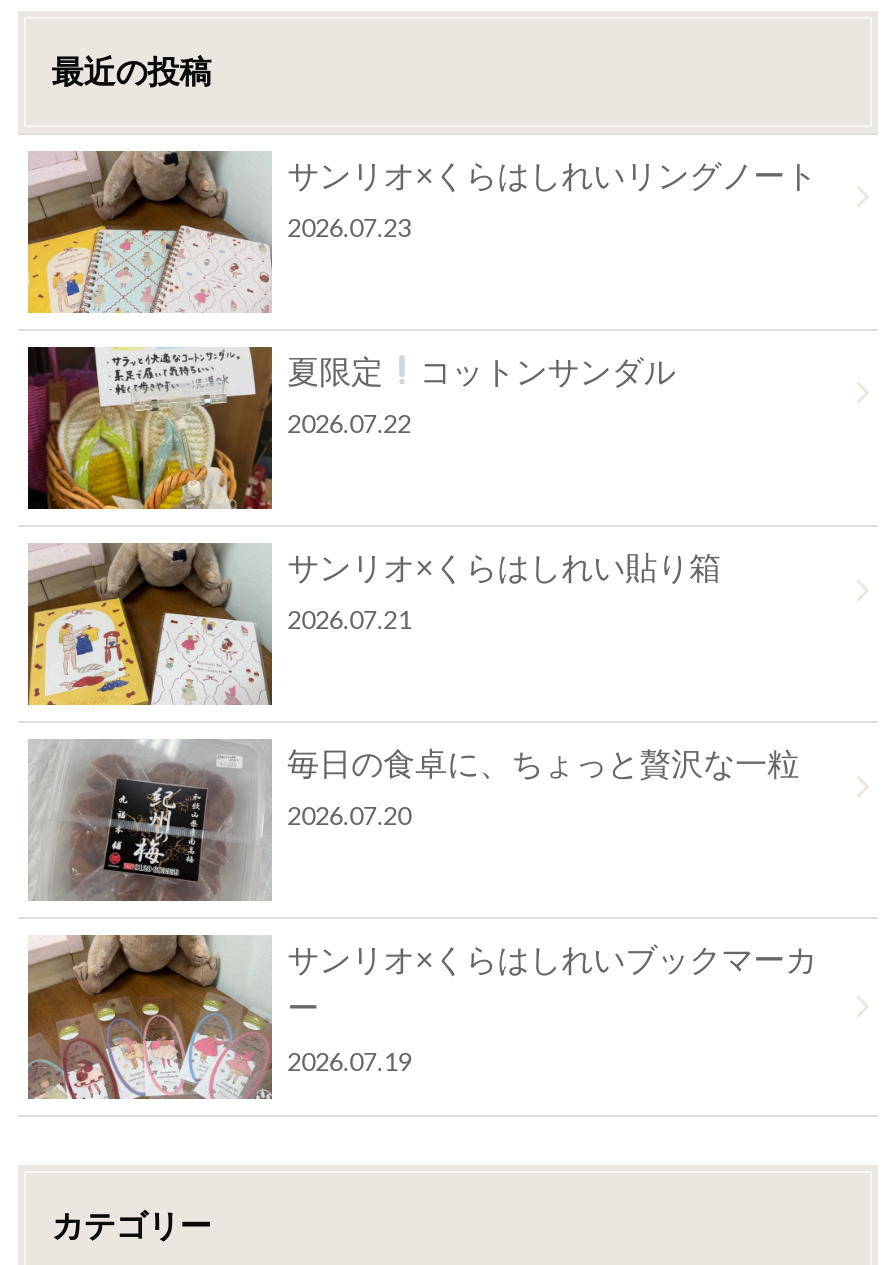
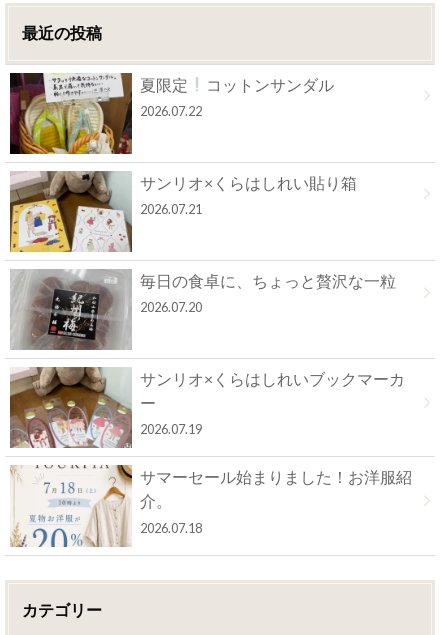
[26,149,817,315] [image] | サンリオ×くらはしれいリングノート | 2026.07.23 -> none
moved [26,345,817,1076] -> [9,72,405,437]: [image] | 夏限定 | コットンサンダル | ... | サンリオ×くらはしれいブックマーカ | 2026.07.19
none -> [10,464,412,547] [image] | サマーセール始まりました！お洋服紹 | 介。 | 2026.07.18

